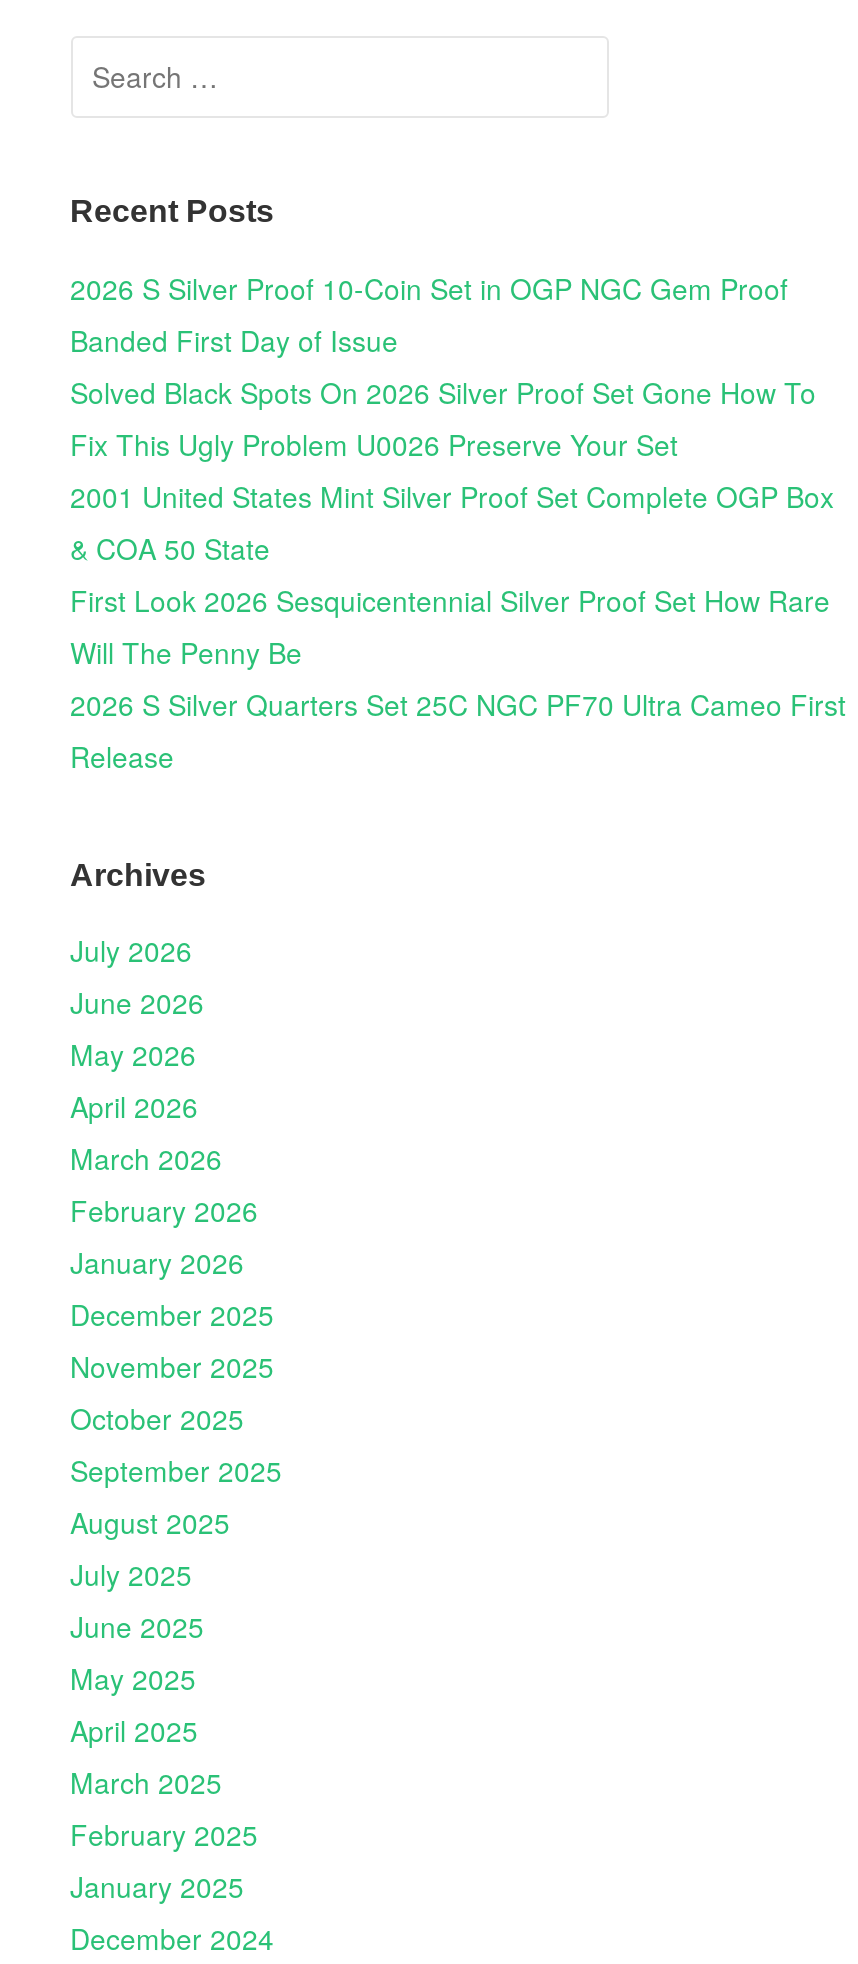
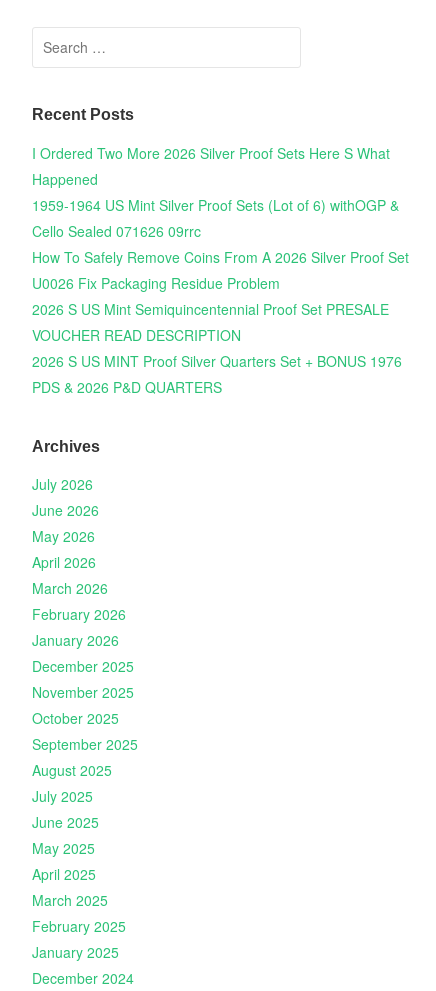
[70,267,846,775] 2026 S Silver Proof 10-Coin Set in OGP NGC Gem Proof | Banded First Day of Issue | Solved Black Spots On 2026 Silver Proof Set Gone How To | Fix This Ugly Problem U0026 Preserve Your Set | 2001 United States Mint Silver Proof Set Complete OGP Box | & COA 50 State | First Look 2026 Sesquicentennial Silver Proof Set How Rare | Will The Penny Be | 2026 S Silver Quarters Set 25C NGC PF70 Ultra Cameo First | Release -> [31,143,408,397] I Ordered Two More 2026 Silver Proof Sets Here S What | Happened | 1959-1964 US Mint Silver Proof Sets (Lot of 6) withOGP & | Cello Sealed 071626 09rrc | How To Safely Remove Coins From A 2026 Silver Proof Set | U0026 Fix Packaging Residue Problem | 2026 S US Mint Semiquincentennial Proof Set PRESALE | VOUCHER READ DESCRIPTION | 2026 S US MINT Proof Silver Quarters Set + BONUS 1976 | PDS & 2026 P&D QUARTERS

